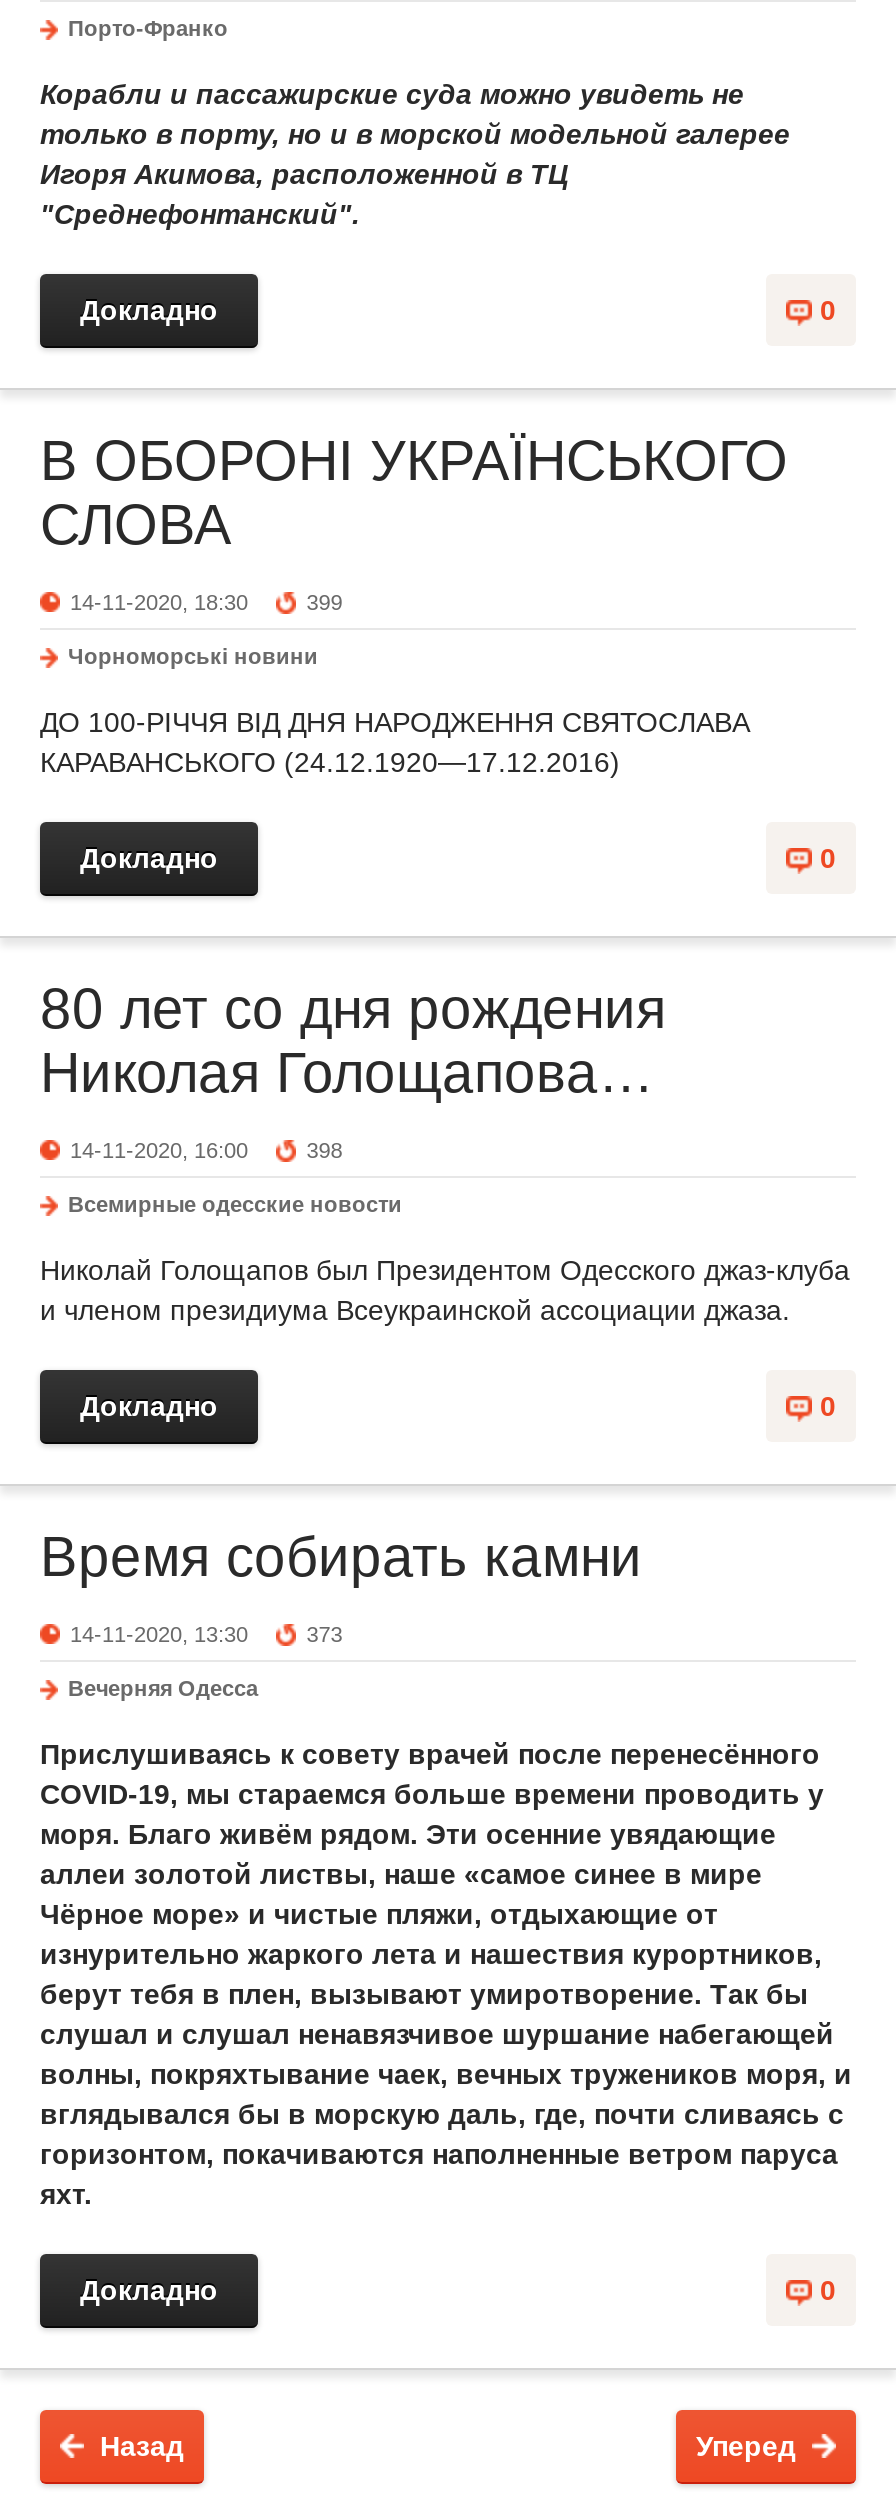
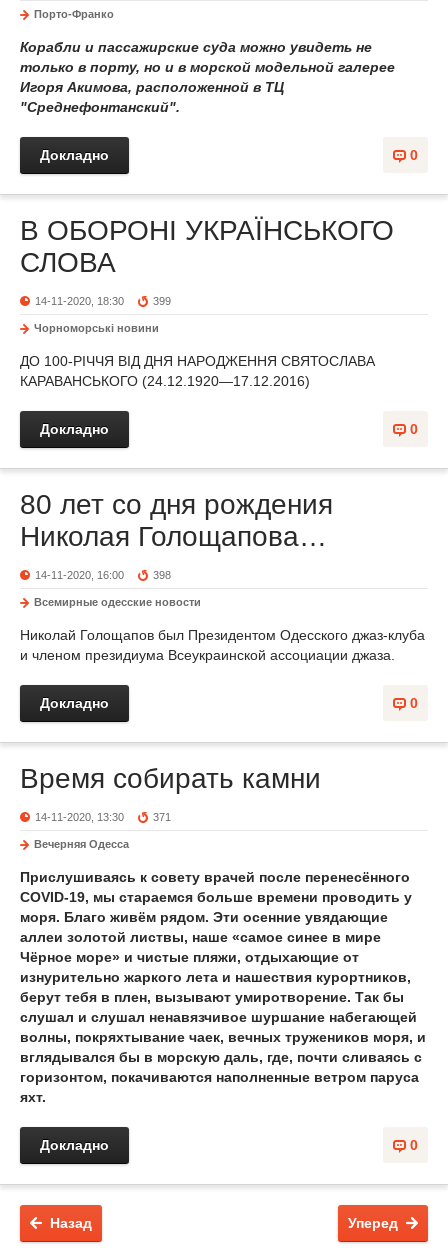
[306,1622,342,1646] 373 -> [153,811,171,823] 371

